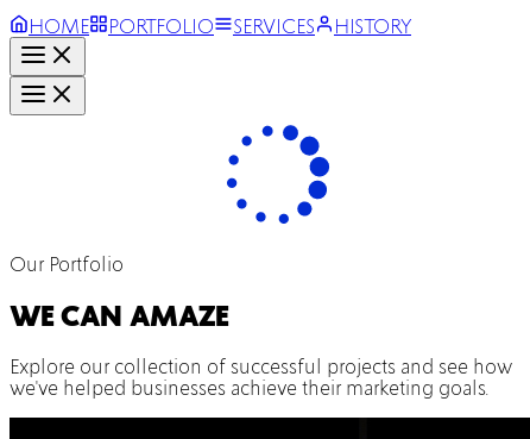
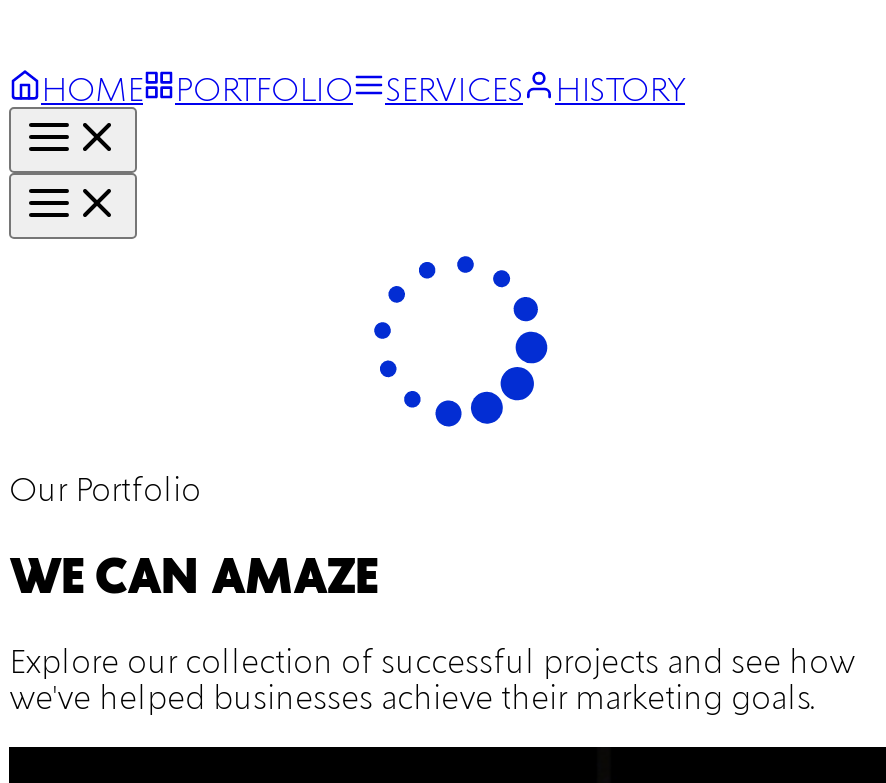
[226,124,330,227] [image] -> [373,255,549,429] [image]

